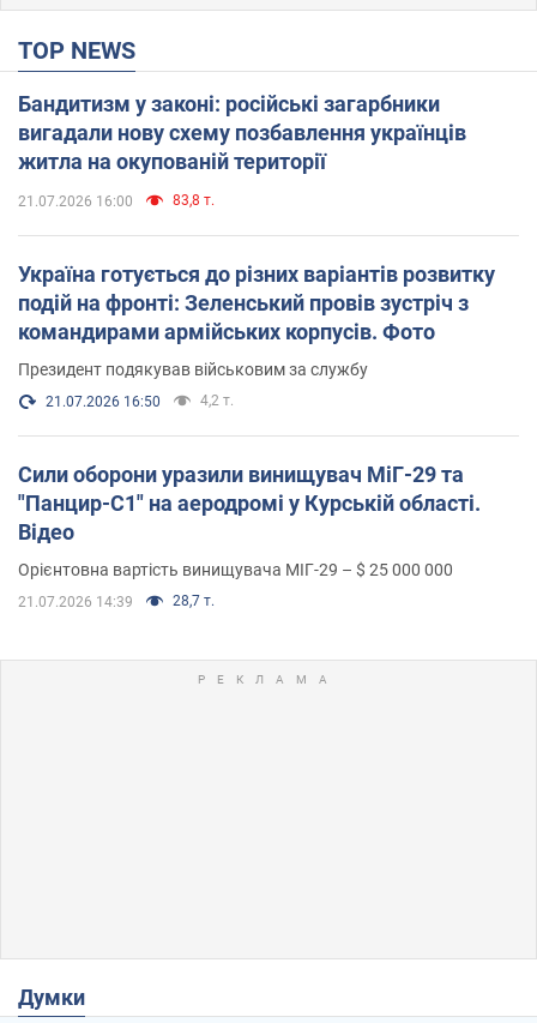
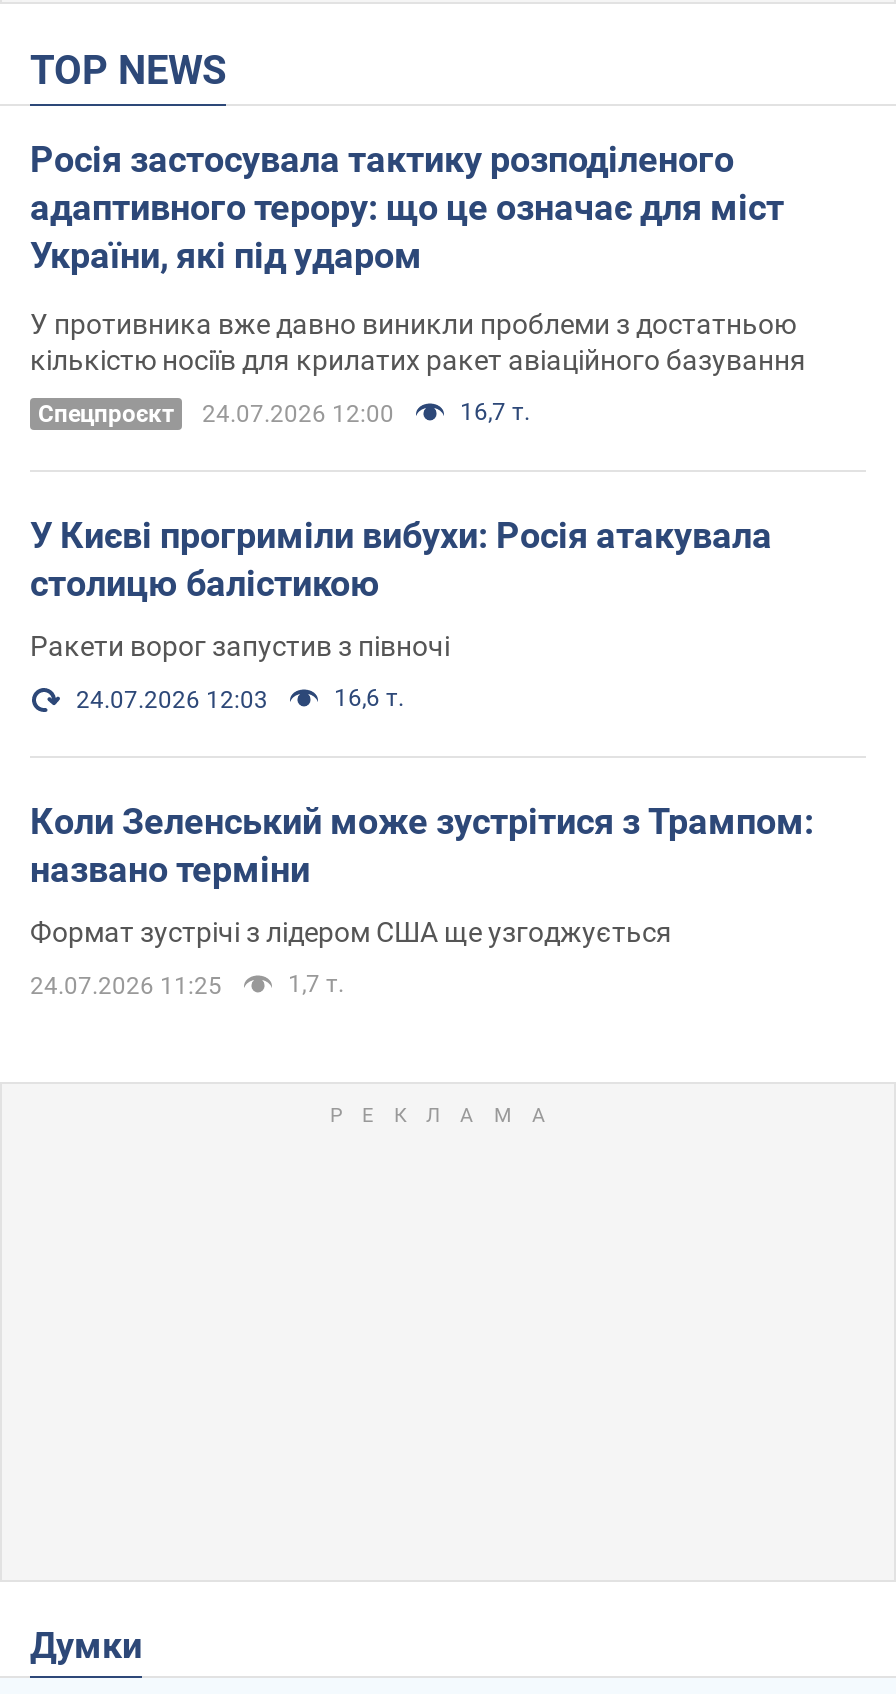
[18,92,495,611] Бандитизм у законі: російські загарбники | вигадали нову схему позбавлення українців | житла на окупованій території | 21.07.2026 16:00 | 83,8 т. | Україна готується до різних варіантів розвитку | подій на фронті: Зеленський провів зустріч з | командирами армійських корпусів. Фото | Президент подякував військовим за службу | 21.07.2026 16:50 | 4,2 т. | Сили оборони уразили винищувач МіГ-29 та | "Панцир-С1" на аеродромі у Курській області. | Відео | Орієнтовна вартість винищувача МІГ-29 – $ 25 000 000 | 21.07.2026 14:39 | 28,7 т. -> [30,139,814,1001] Росія застосувала тактику розподіленого | адаптивного терору: що це означає для міст | України, які під ударом | У противника вже давно виникли проблеми з достатньою | кількістю носіїв для крилатих ракет авіаційного базування | Cпецпроєкт | 24.07.2026 12:00 | 16,7 т. | У Києві прогриміли вибухи: Росія атакувала | столицю балістикою | Ракети ворог запустив з півночі | 24.07.2026 12:03 | 16,6 т. | Коли Зеленський може зустрітися з Трампом: | названо терміни | Формат зустрічі з лідером США ще узгоджується | 24.07.2026 11:25 | 1,7 т.

